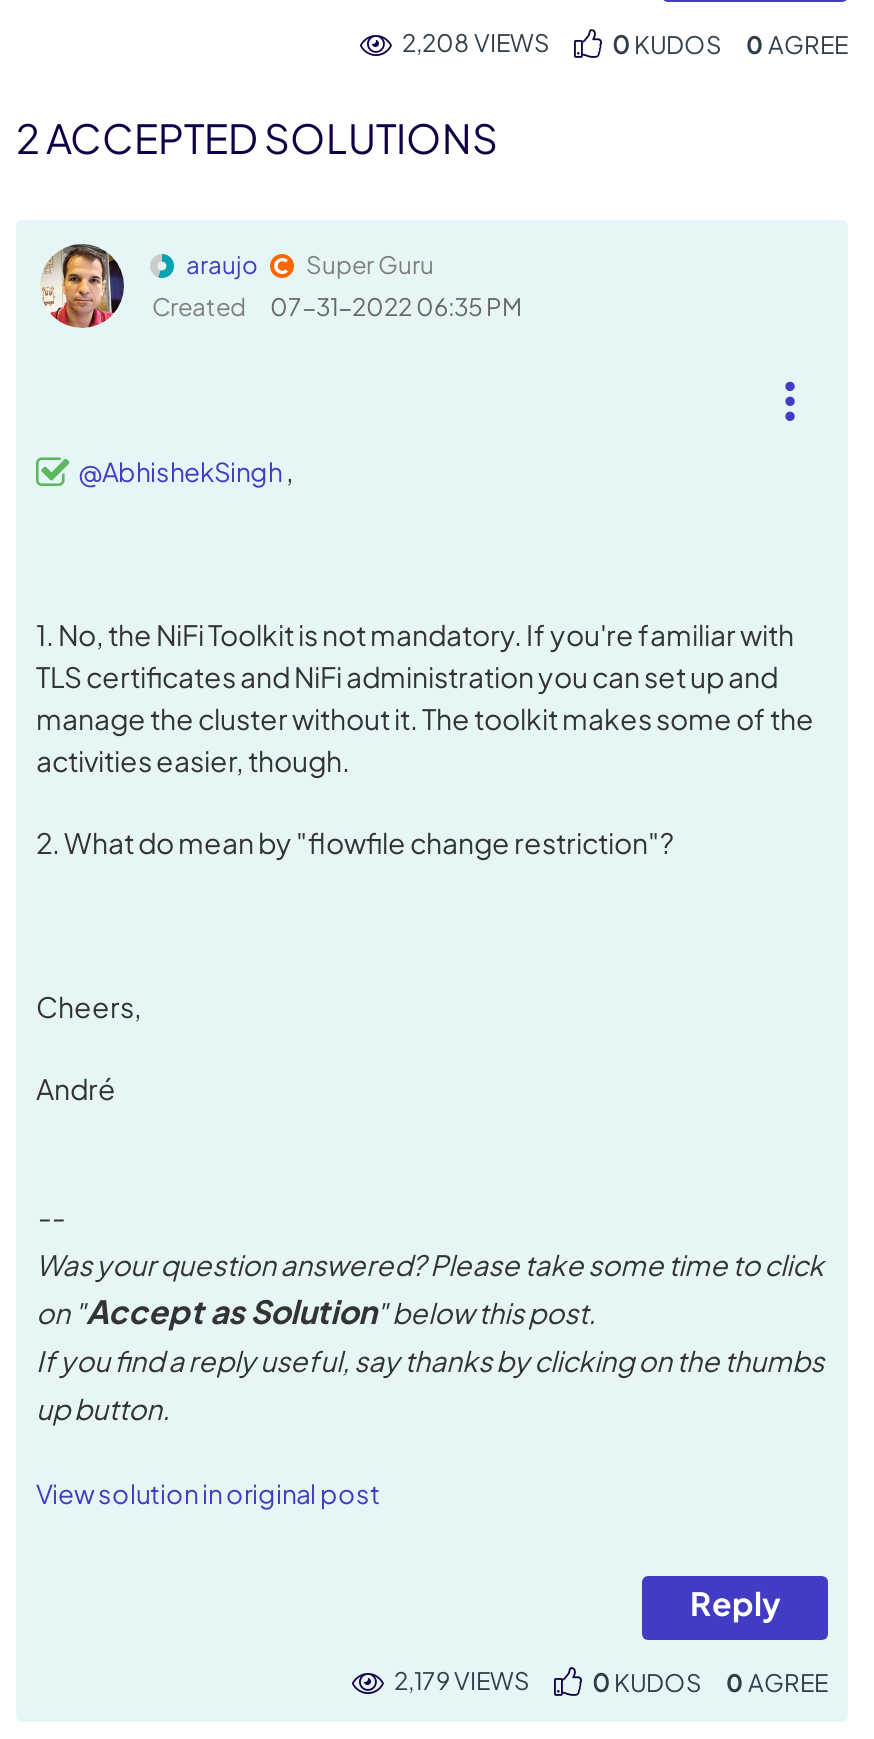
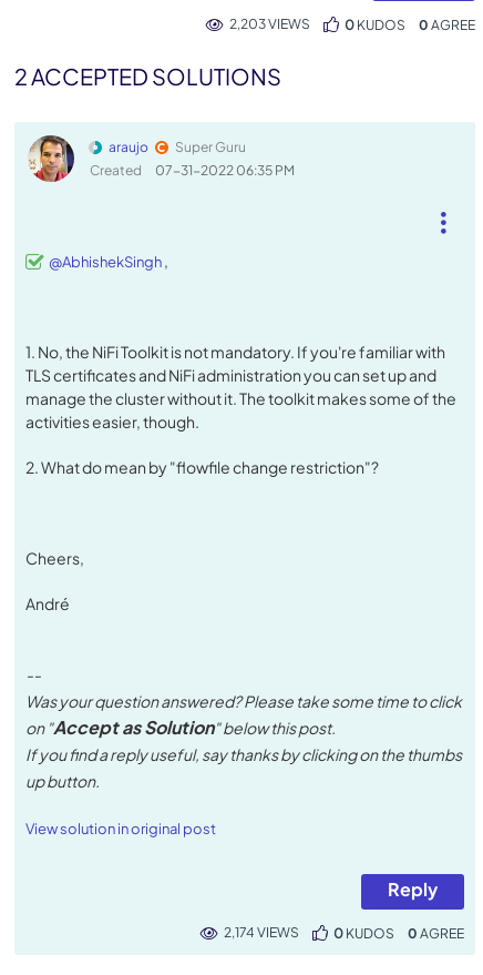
[402,28,550,58] 2,208 VIEWS -> [229,16,310,32] 2,203 VIEWS
[394,1666,530,1696] 2,179 VIEWS -> [224,924,299,941] 2,174 VIEWS

